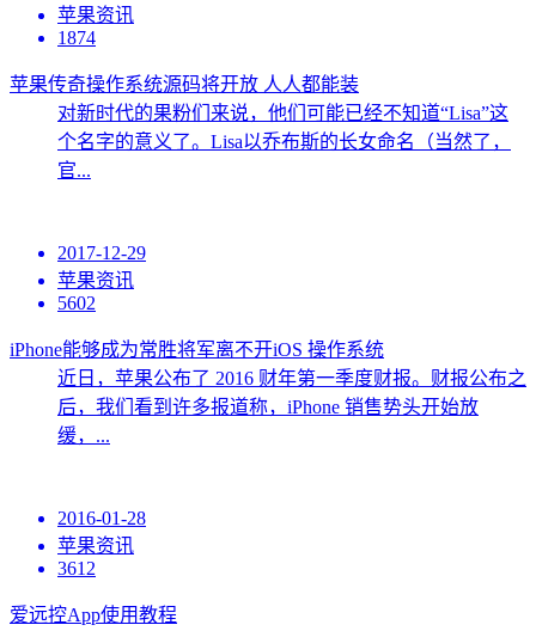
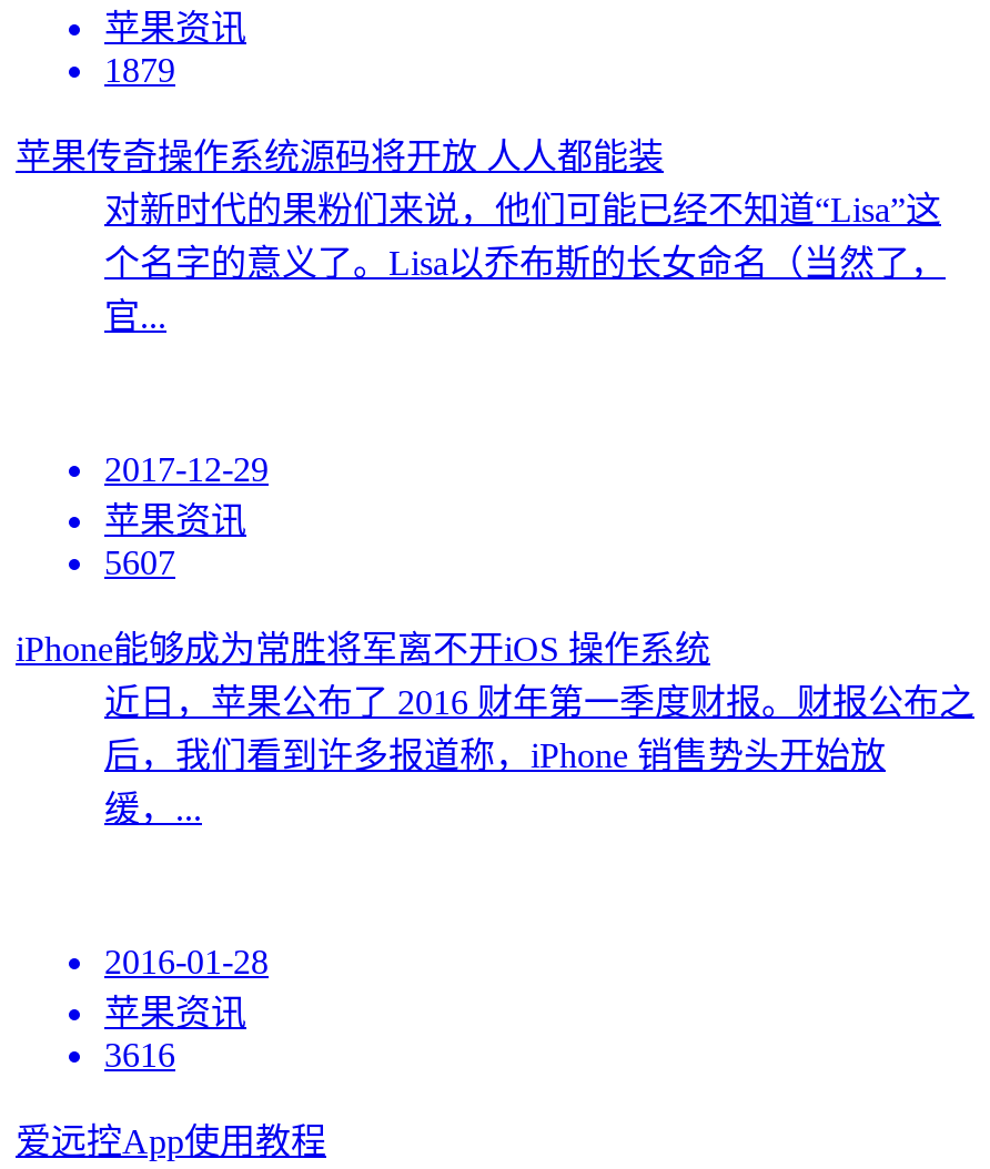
[57,27,96,48] 1874 -> [104,51,175,89] 1879
[57,293,96,313] 5602 -> [104,543,175,581] 5607
[57,558,96,578] 3612 -> [104,1036,175,1073] 3616

